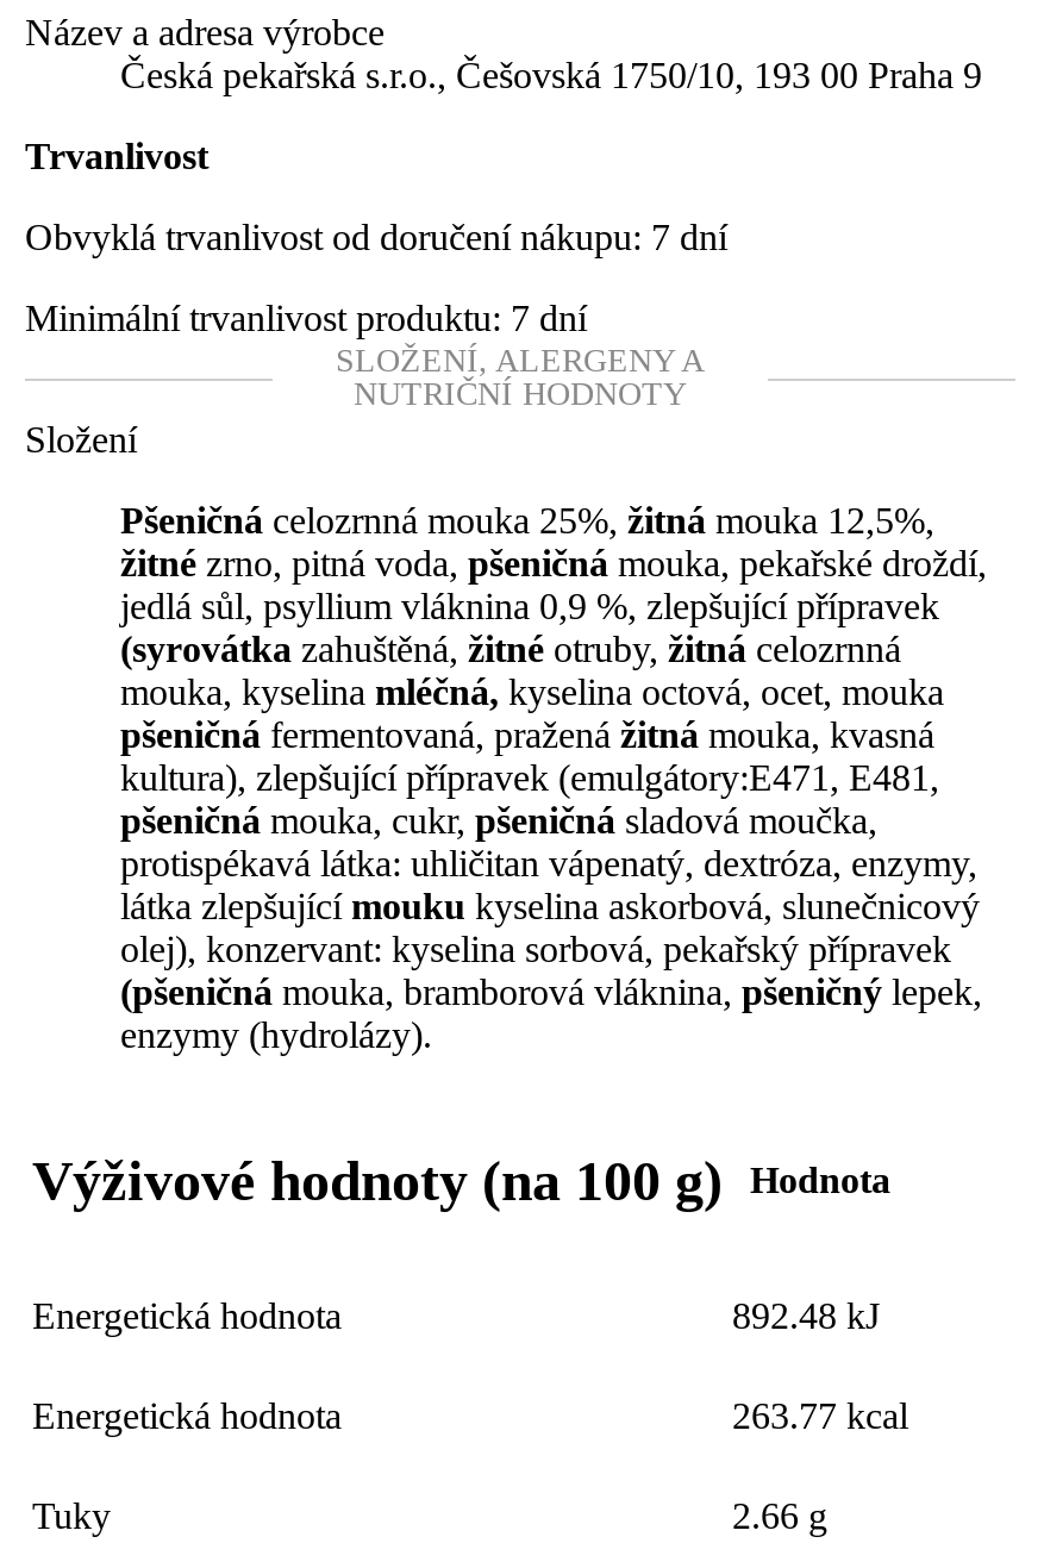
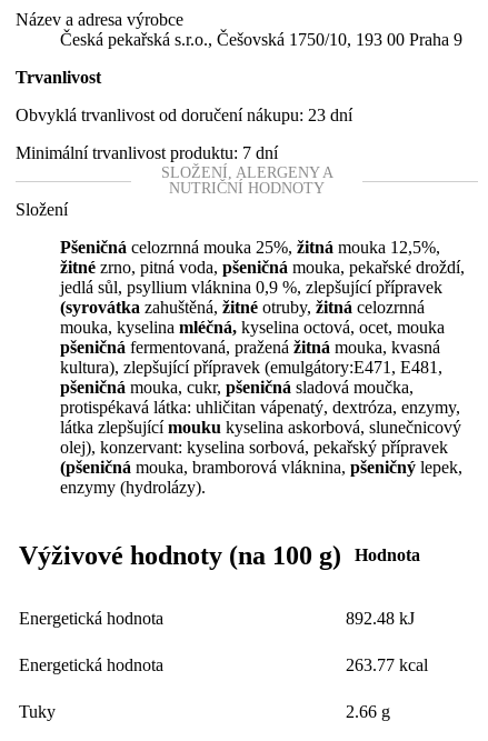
[25,216,727,257] Obvyklá trvanlivost od doručení nákupu: 7 dní -> [16,105,352,124] Obvyklá trvanlivost od doručení nákupu: 23 dní

